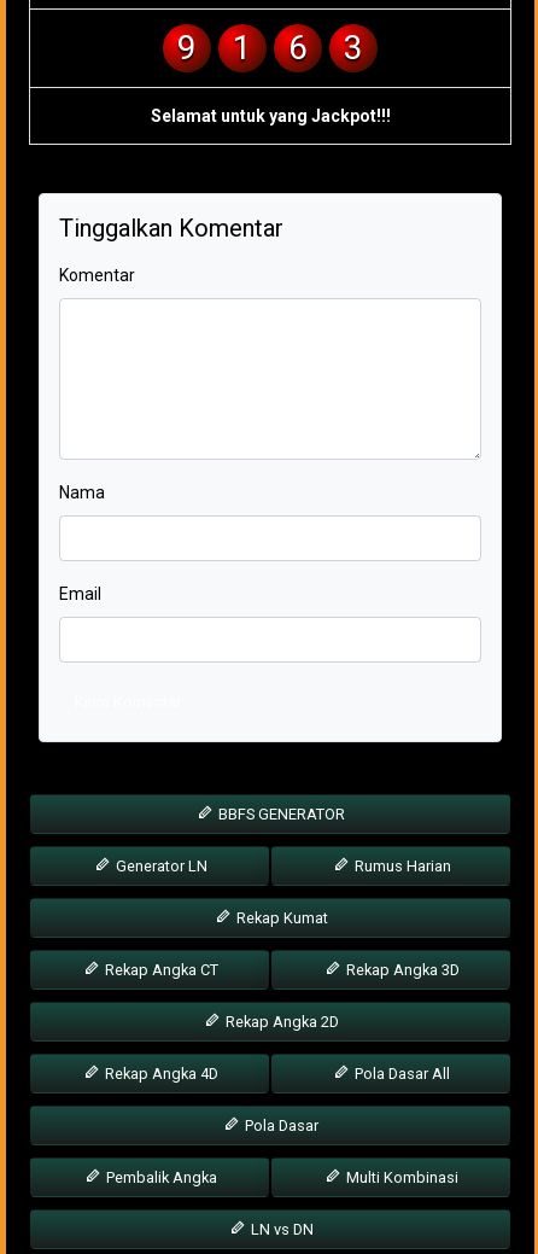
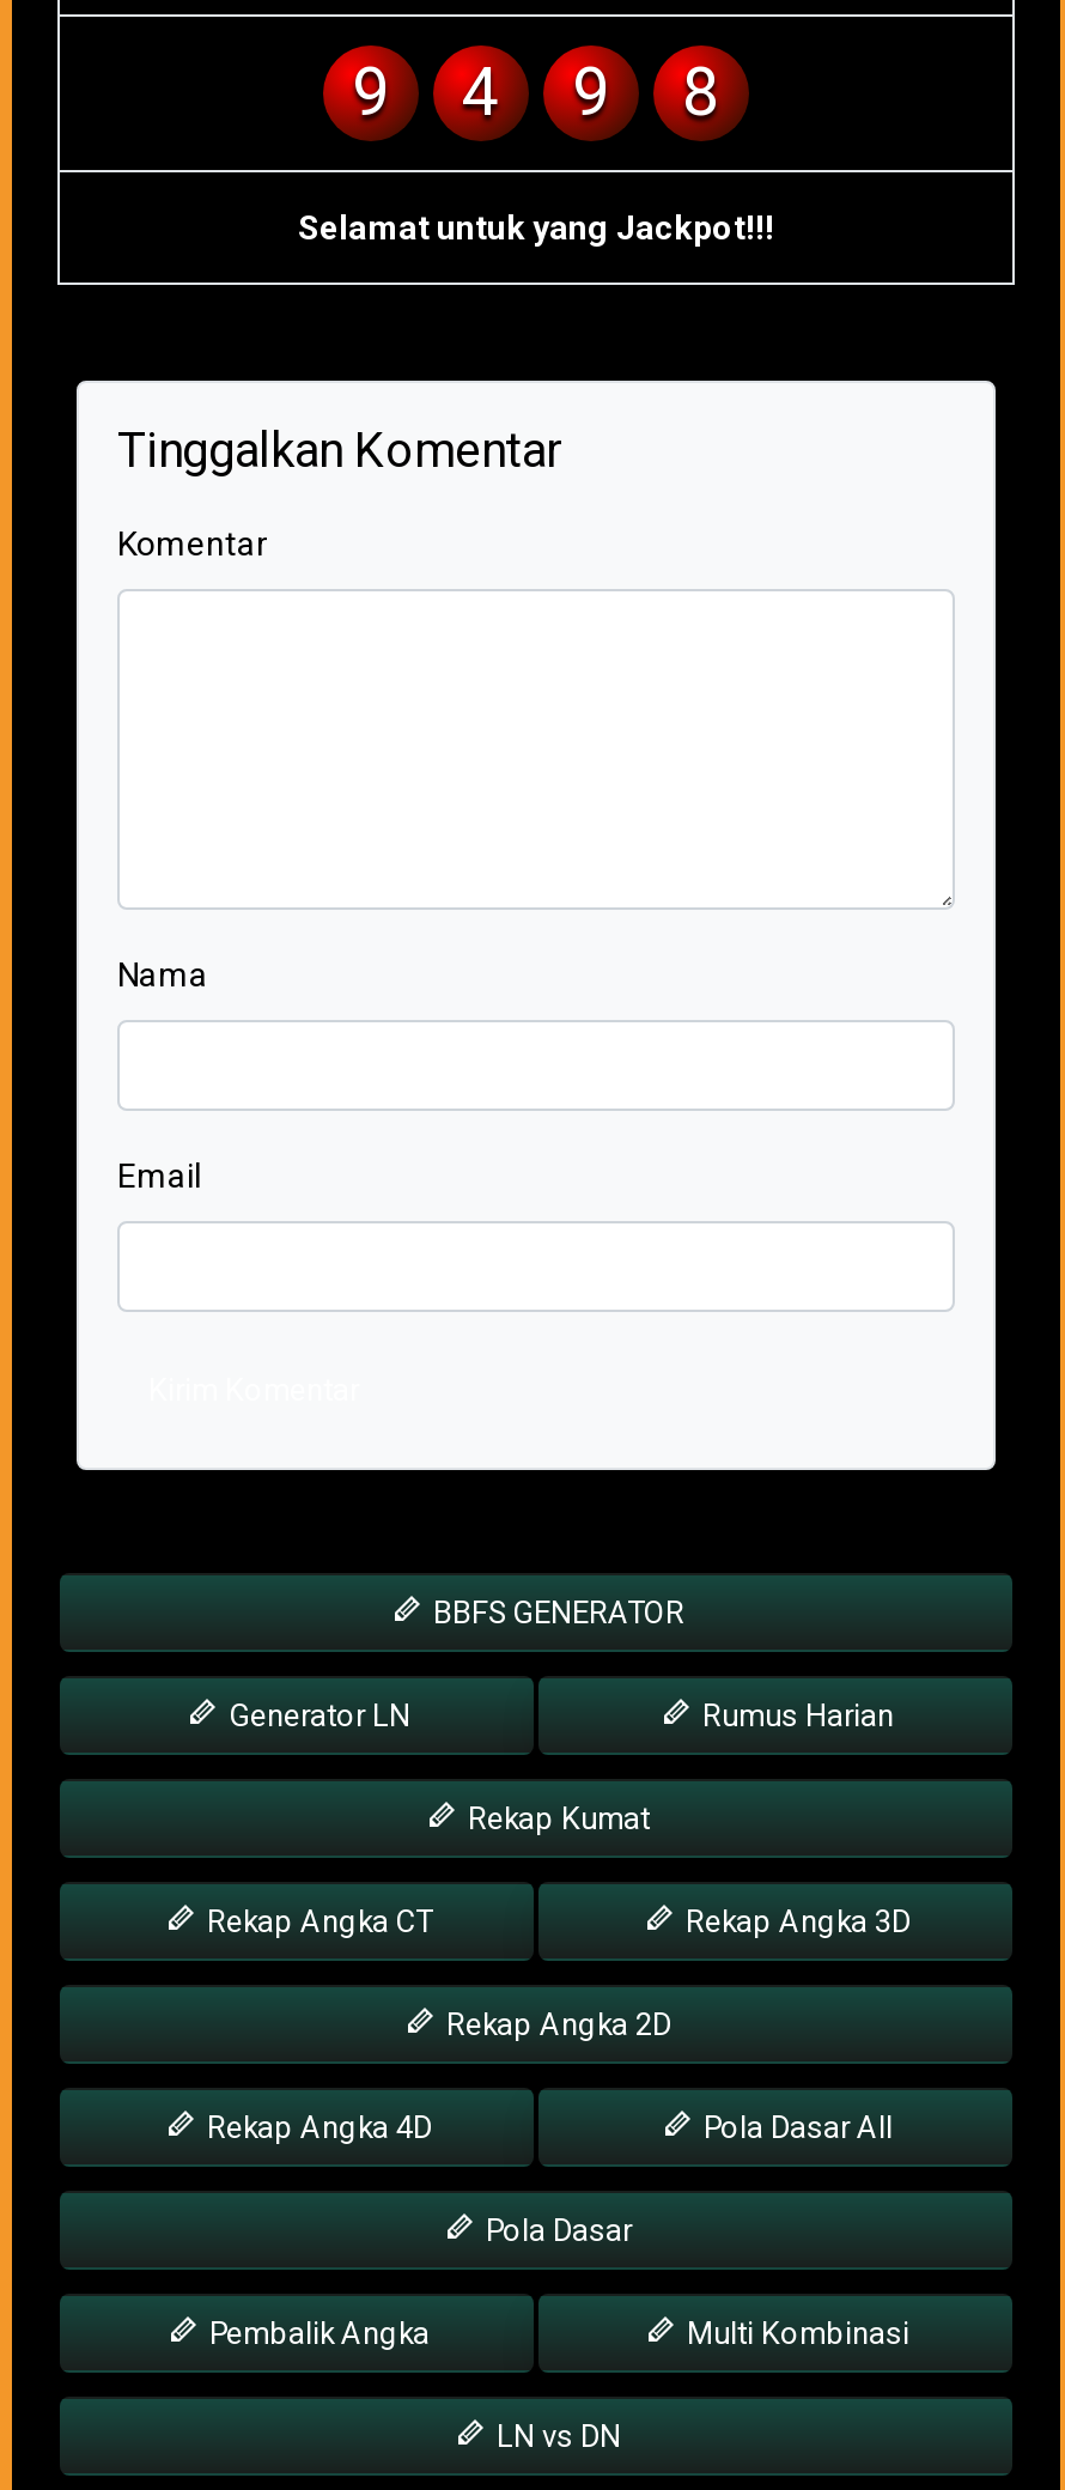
[233,28,252,68] 1 -> [462,54,500,133] 4
[288,28,308,68] 6 -> [572,54,610,133] 9
[344,28,363,68] 3 -> [682,54,720,133] 8

